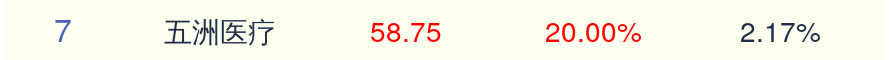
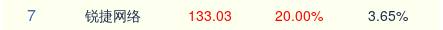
[164,11,442,51] 五洲医疗 | 58.75 -> [85,5,231,25] 锐捷网络 | 133.03
[740,11,820,51] 2.17% -> [367,5,407,25] 3.65%

